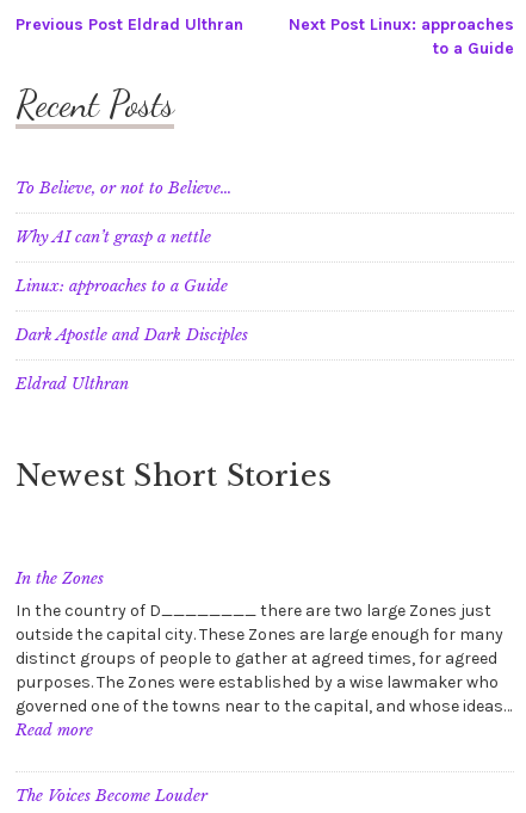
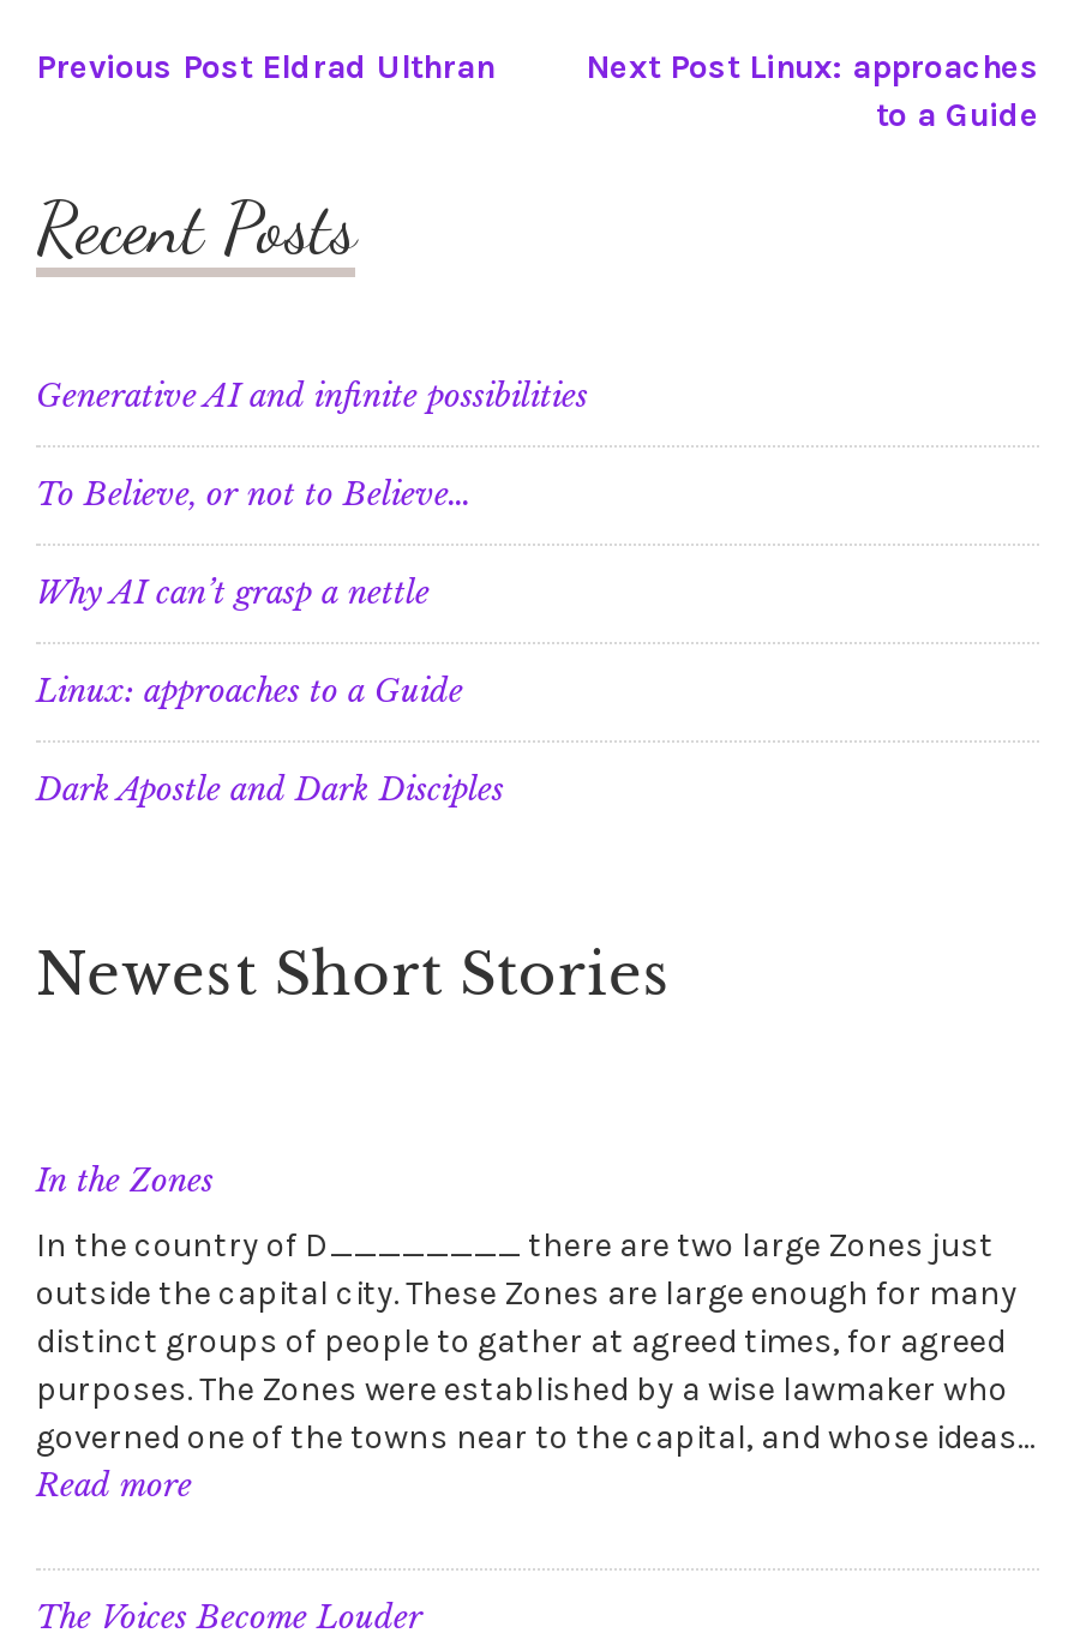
none -> [36,377,588,418] Generative AI and infinite possibilities
moved [16,177,248,345] -> [36,475,504,811]: To Believe, or not to Believe… | Why AI can’t grasp a nettle | Linux: approaches to a Guide | Dark Apostle and Dark Disciples
[16,373,129,393] Eldrad Ulthran -> none

